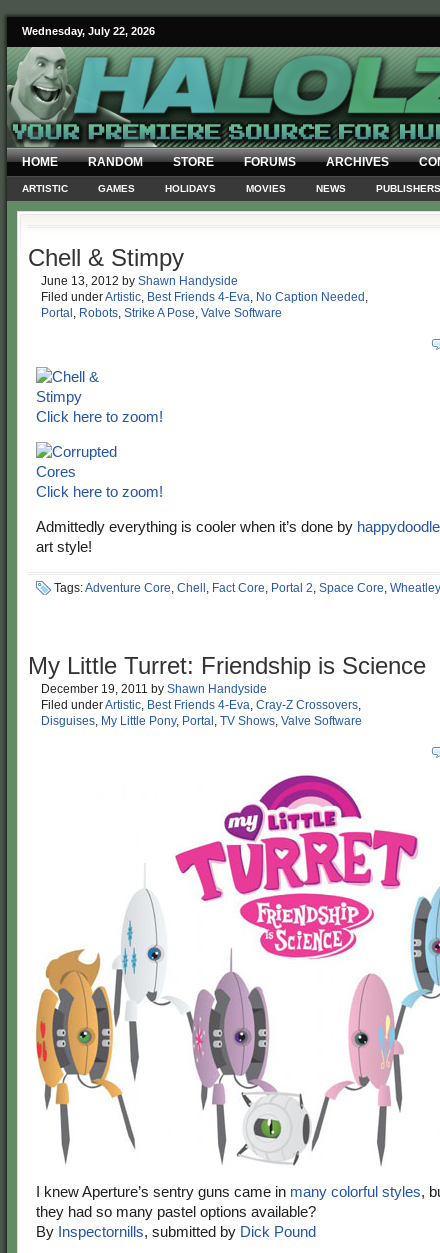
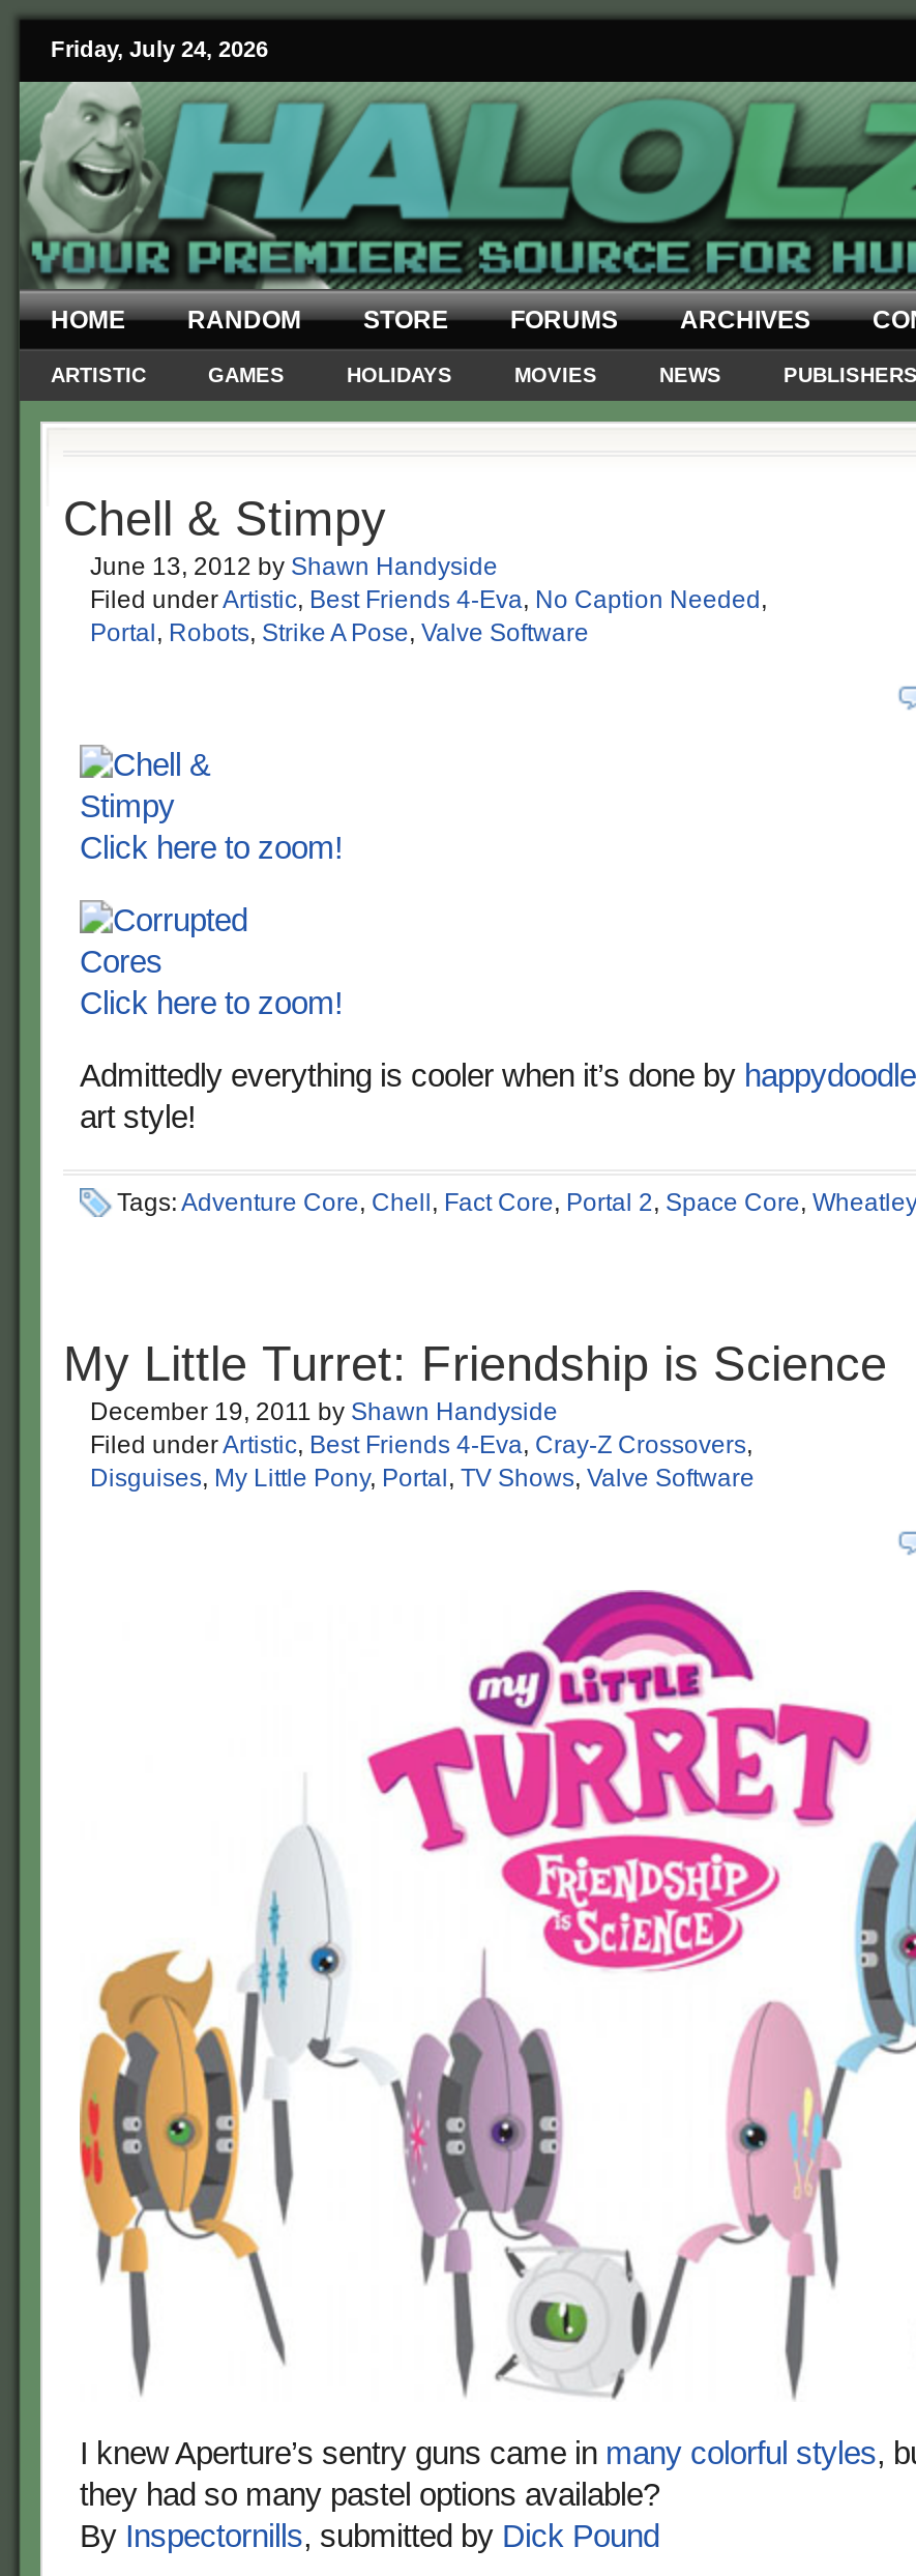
[22,25,155,37] Wednesday, July 22, 2026 -> [51,36,268,61] Friday, July 24, 2026

